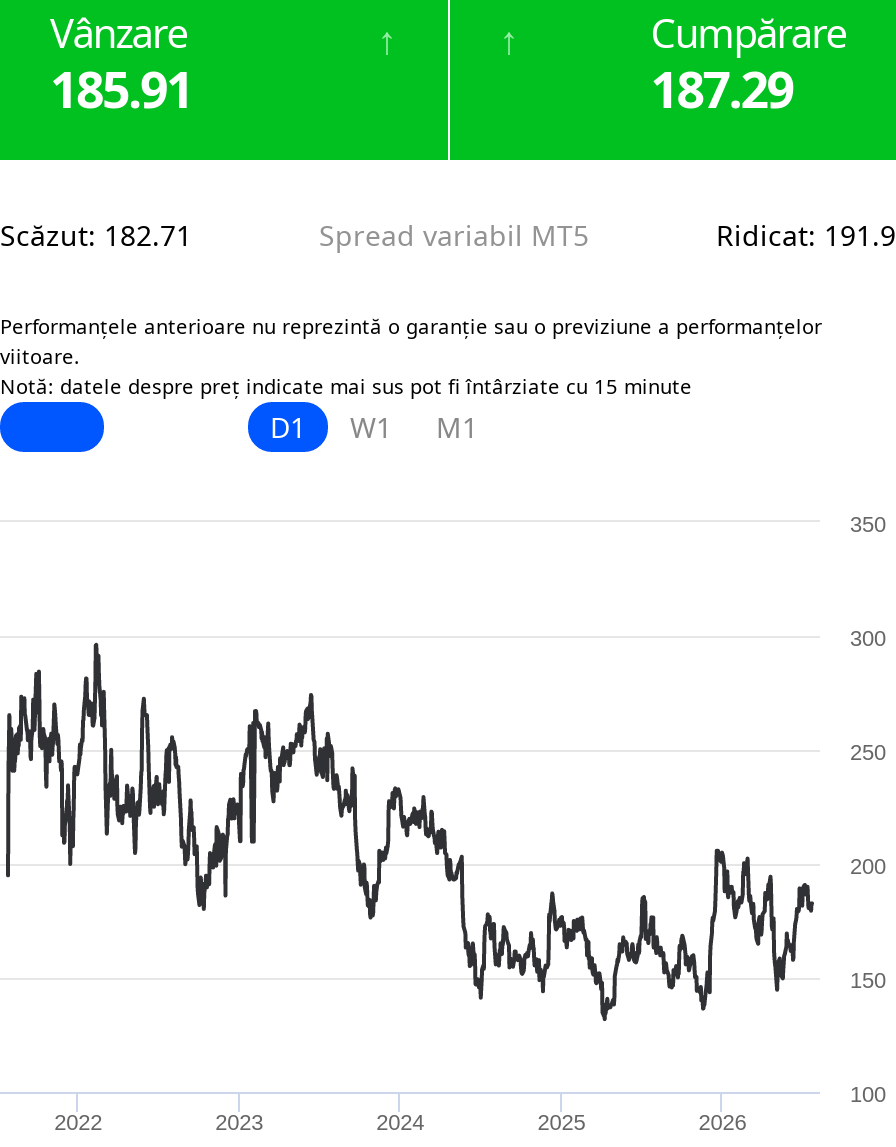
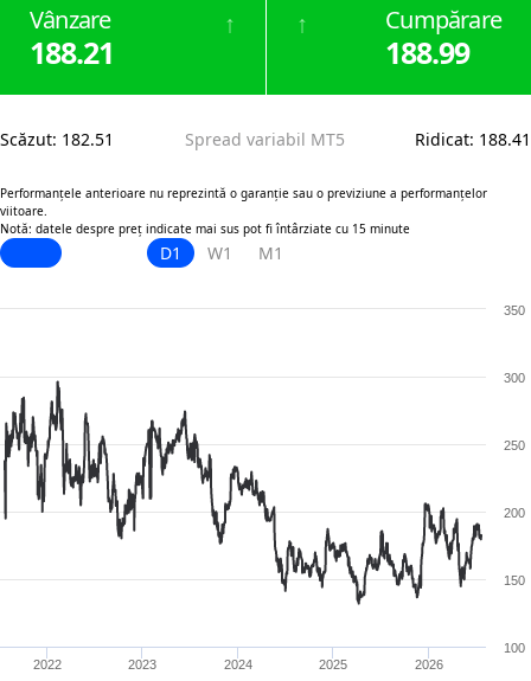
[50,54,192,122] 185.91 -> [30,32,114,72] 188.21
[650,54,792,122] 187.29 -> [385,32,470,72] 188.99
[0,216,192,254] Scăzut: 182.71 -> [0,128,114,150] Scăzut: 182.51
[716,216,896,254] Ridicat: 191.9 -> [415,128,531,150] Ridicat: 188.41

